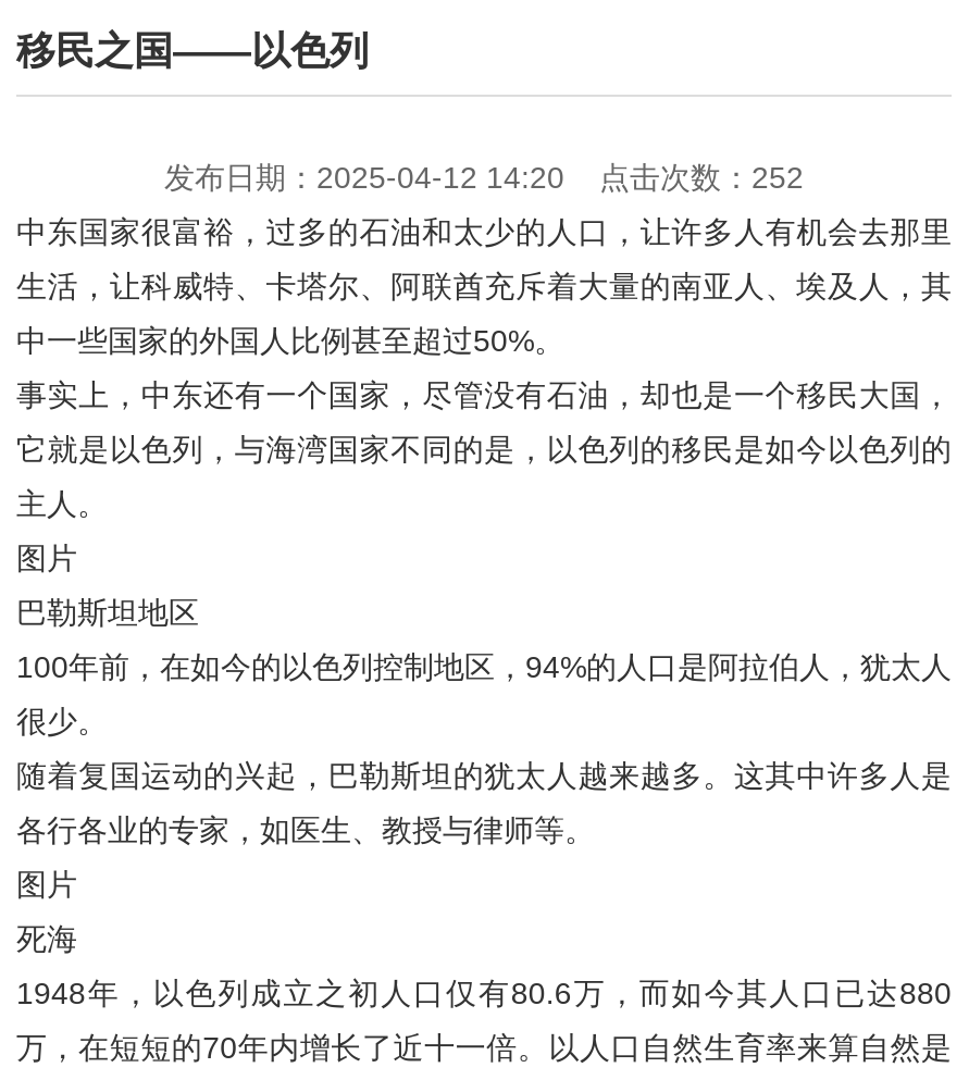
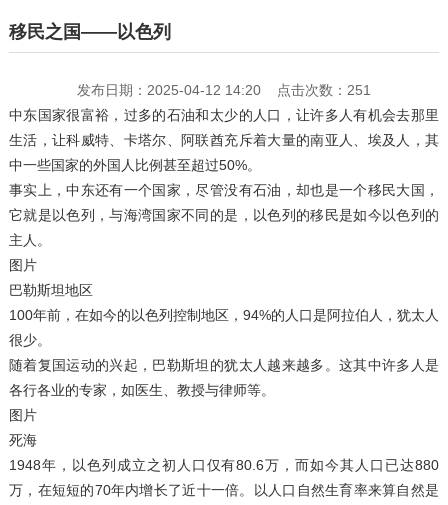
[164,160,804,195] 发布日期：2025-04-12 14:20 点击次数：252 -> [77,82,371,98] 发布日期：2025-04-12 14:20 点击次数：251

